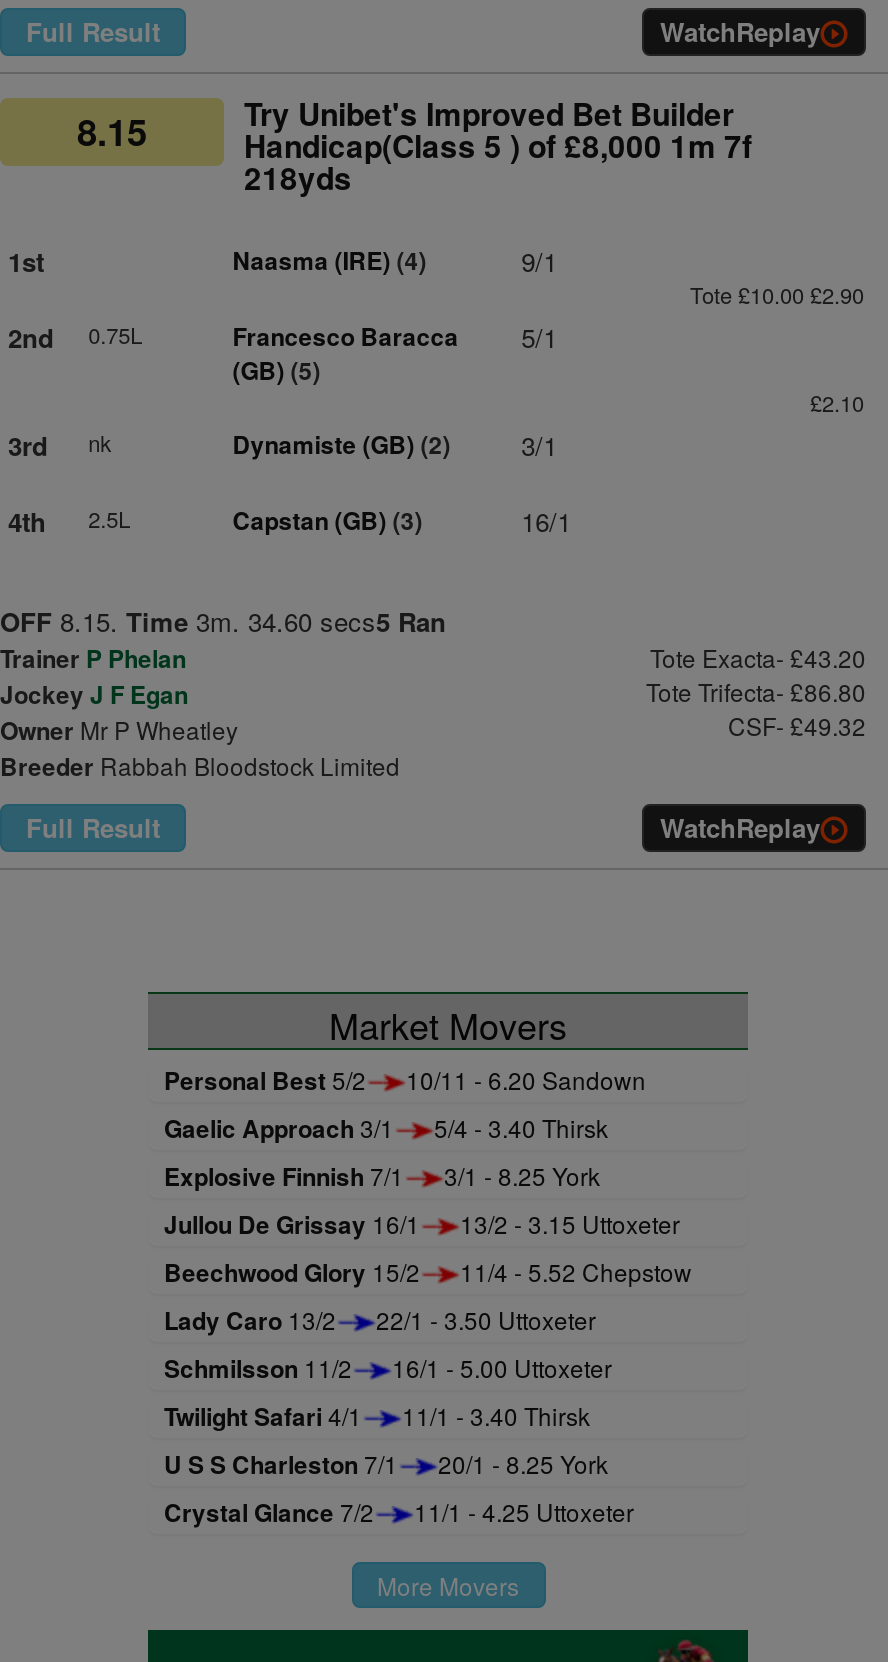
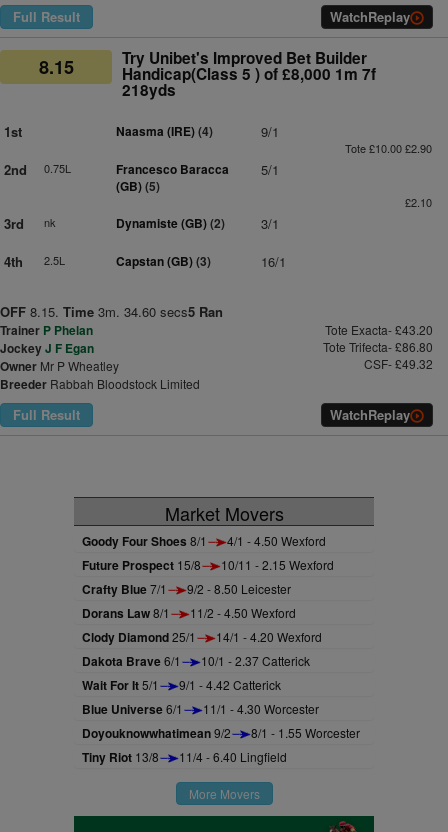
[164,1062,692,1530] Personal Best 5/2 | 10/11 - 6.20 Sandown | Gaelic Approach 3/1 | 5/4 - 3.40 Thirsk | Explosive Finnish 7/1 | 3/1 - 8.25 York | Jullou De Grissay 16/1 | 13/2 - 3.15 Uttoxeter | Beechwood Glory 15/2 | 11/4 - 5.52 Chepstow | Lady Caro 13/2 | 22/1 - 3.50 Uttoxeter | Schmilsson 11/2 | 16/1 - 5.00 Uttoxeter | Twilight Safari 4/1 | 11/1 - 3.40 Thirsk | U S S Charleston 7/1 | 20/1 - 8.25 York | Crystal Glance 7/2 | 11/1 - 4.25 Uttoxeter -> [82,532,360,766] Goody Four Shoes 8/1 | 4/1 - 4.50 Wexford | Future Prospect 15/8 | 10/11 - 2.15 Wexford | Crafty Blue 7/1 | 9/2 - 8.50 Leicester | Dorans Law 8/1 | 11/2 - 4.50 Wexford | Clody Diamond 25/1 | 14/1 - 4.20 Wexford | Dakota Brave 6/1 | 10/1 - 2.37 Catterick | Wait For It 5/1 | 9/1 - 4.42 Catterick | Blue Universe 6/1 | 11/1 - 4.30 Worcester | Doyouknowwhatimean 9/2 | 8/1 - 1.55 Worcester | Tiny Riot 13/8 | 11/4 - 6.40 Lingfield

